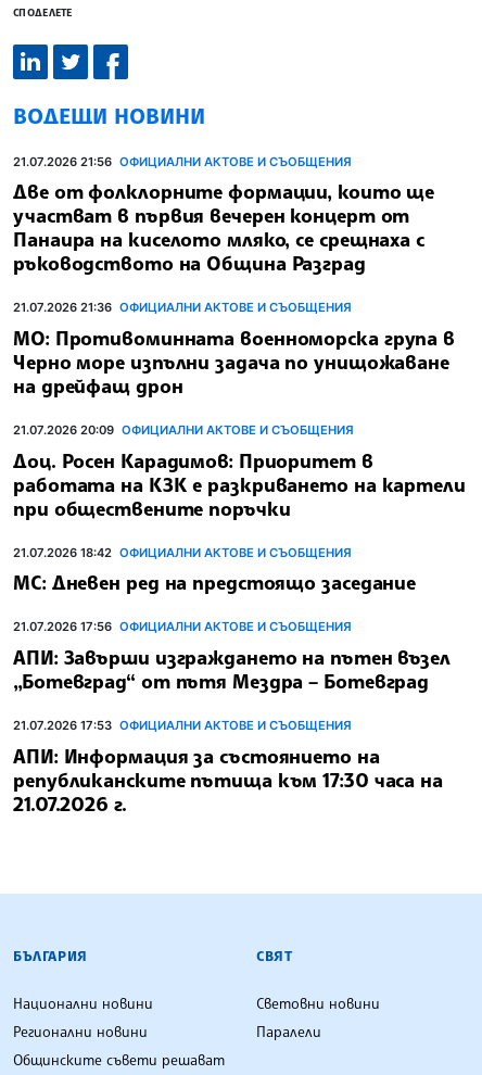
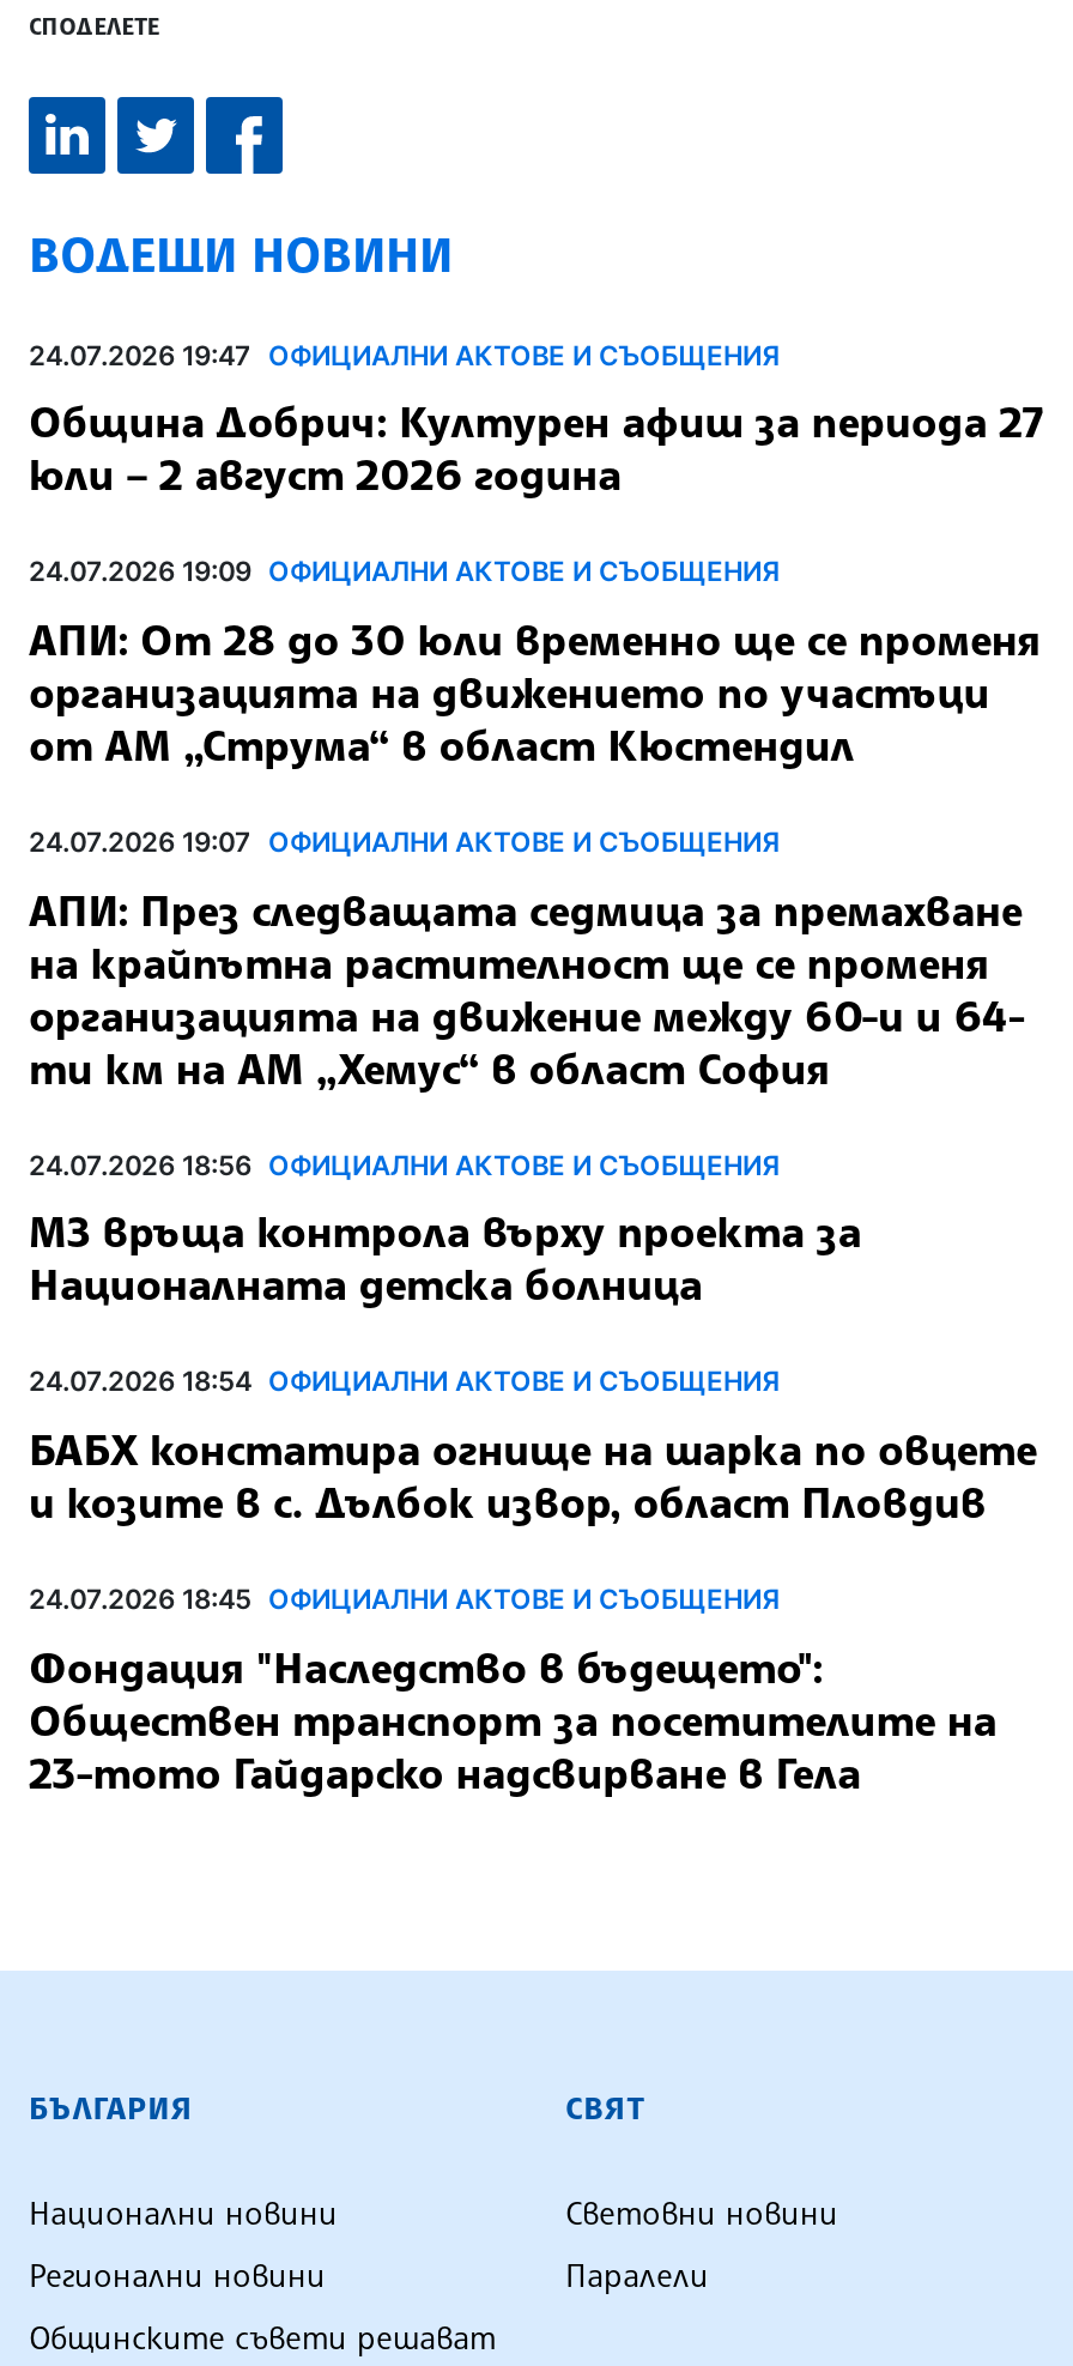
[13,154,435,275] 21.07.2026 21:56 ОФИЦИАЛНИ АКТОВЕ И СЪОБЩЕНИЯ | Две от фолклорните формации, които ще | участват в първия вечерен концерт от | Панаира на киселото мляко, се срещнаха с | ръководството на Община Разград -> [29,338,1044,500] 24.07.2026 19:47 ОФИЦИАЛНИ АКТОВЕ И СЪОБЩЕНИЯ | Община Добрич: Културен афиш за периода 27 | юли – 2 август 2026 година
[13,300,455,397] 21.07.2026 21:36 ОФИЦИАЛНИ АКТОВЕ И СЪОБЩЕНИЯ | МО: Противоминната военноморска група в | Черно море изпълни задача по унищожаване | на дрейфащ дрон -> [29,555,1041,770] 24.07.2026 19:09 ОФИЦИАЛНИ АКТОВЕ И СЪОБЩЕНИЯ | АПИ: От 28 до 30 юли временно ще се променя | организацията на движението по участъци | от АМ „Струма“ в област Кюстендил
[13,422,466,520] 21.07.2026 20:09 ОФИЦИАЛНИ АКТОВЕ И СЪОБЩЕНИЯ | Доц. Росен Карадимов: Приоритет в | работата на КЗК е разкриването на картели | при обществените поръчки -> [29,825,1025,1093] 24.07.2026 19:07 ОФИЦИАЛНИ АКТОВЕ И СЪОБЩЕНИЯ | АПИ: През следващата седмица за премахване | на крайпътна растителност ще се променя | организацията на движение между 60-и и 64- | ти км на АМ „Хемус“ в област София
[13,545,416,594] 21.07.2026 18:42 ОФИЦИАЛНИ АКТОВЕ И СЪОБЩЕНИЯ | МС: Дневен ред на предстоящо заседание -> [29,1148,861,1310] 24.07.2026 18:56 ОФИЦИАЛНИ АКТОВЕ И СЪОБЩЕНИЯ | МЗ връща контрола върху проекта за | Националната детска болница
[13,619,451,693] 21.07.2026 17:56 ОФИЦИАЛНИ АКТОВЕ И СЪОБЩЕНИЯ | АПИ: Завърши изграждането на пътен възел | „Ботевград“ от пътя Мездра – Ботевград -> [29,1365,1037,1527] 24.07.2026 18:54 ОФИЦИАЛНИ АКТОВЕ И СЪОБЩЕНИЯ | БАБХ констатира огнище на шарка по овцете | и козите в с. Дълбок извор, област Пловдив
[13,718,443,815] 21.07.2026 17:53 ОФИЦИАЛНИ АКТОВЕ И СЪОБЩЕНИЯ | АПИ: Информация за състоянието на | републиканските пътища към 17:30 часа на | 21.07.2026 г. -> [29,1582,997,1797] 24.07.2026 18:45 ОФИЦИАЛНИ АКТОВЕ И СЪОБЩЕНИЯ | Фондация "Наследство в бъдещето": | Обществен транспорт за посетителите на | 23-тото Гайдарско надсвирване в Гела

